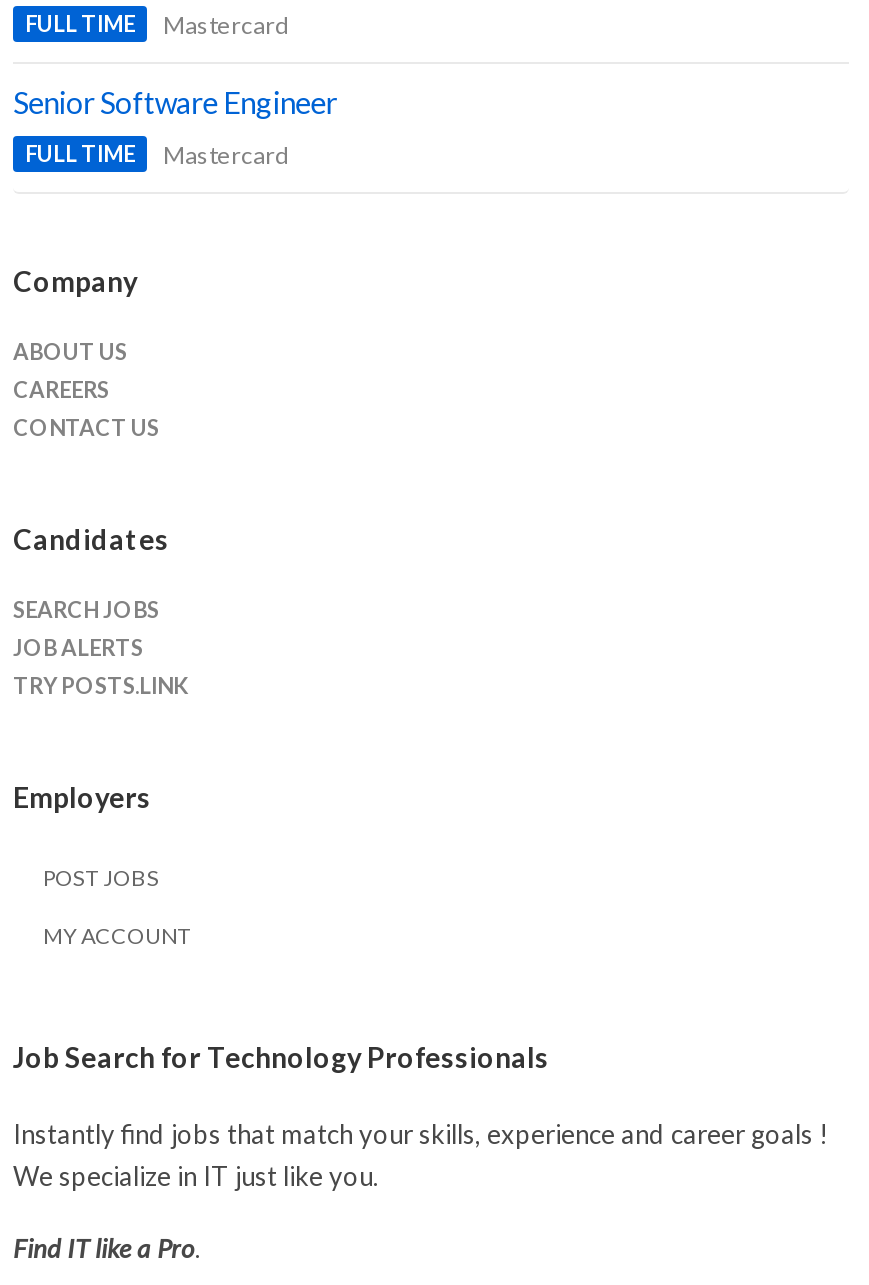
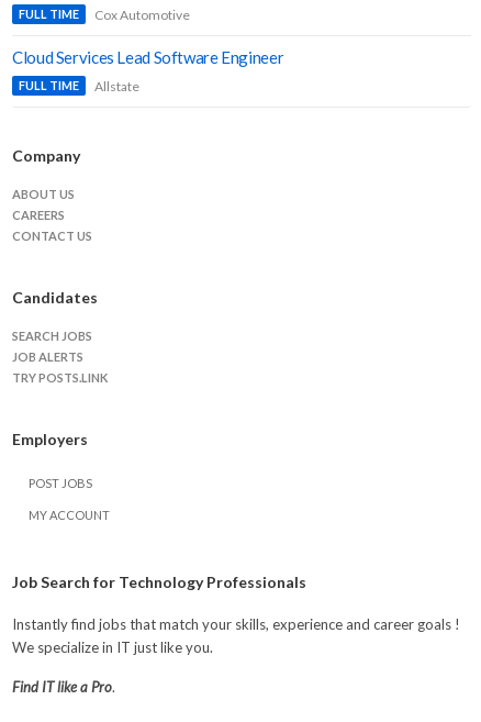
[163,10,289,40] Mastercard -> [94,6,190,23] Cox Automotive
[13,85,337,121] Senior Software Engineer -> [12,48,283,67] Cloud Services Lead Software Engineer
[163,139,289,169] Mastercard -> [94,78,139,94] Allstate

